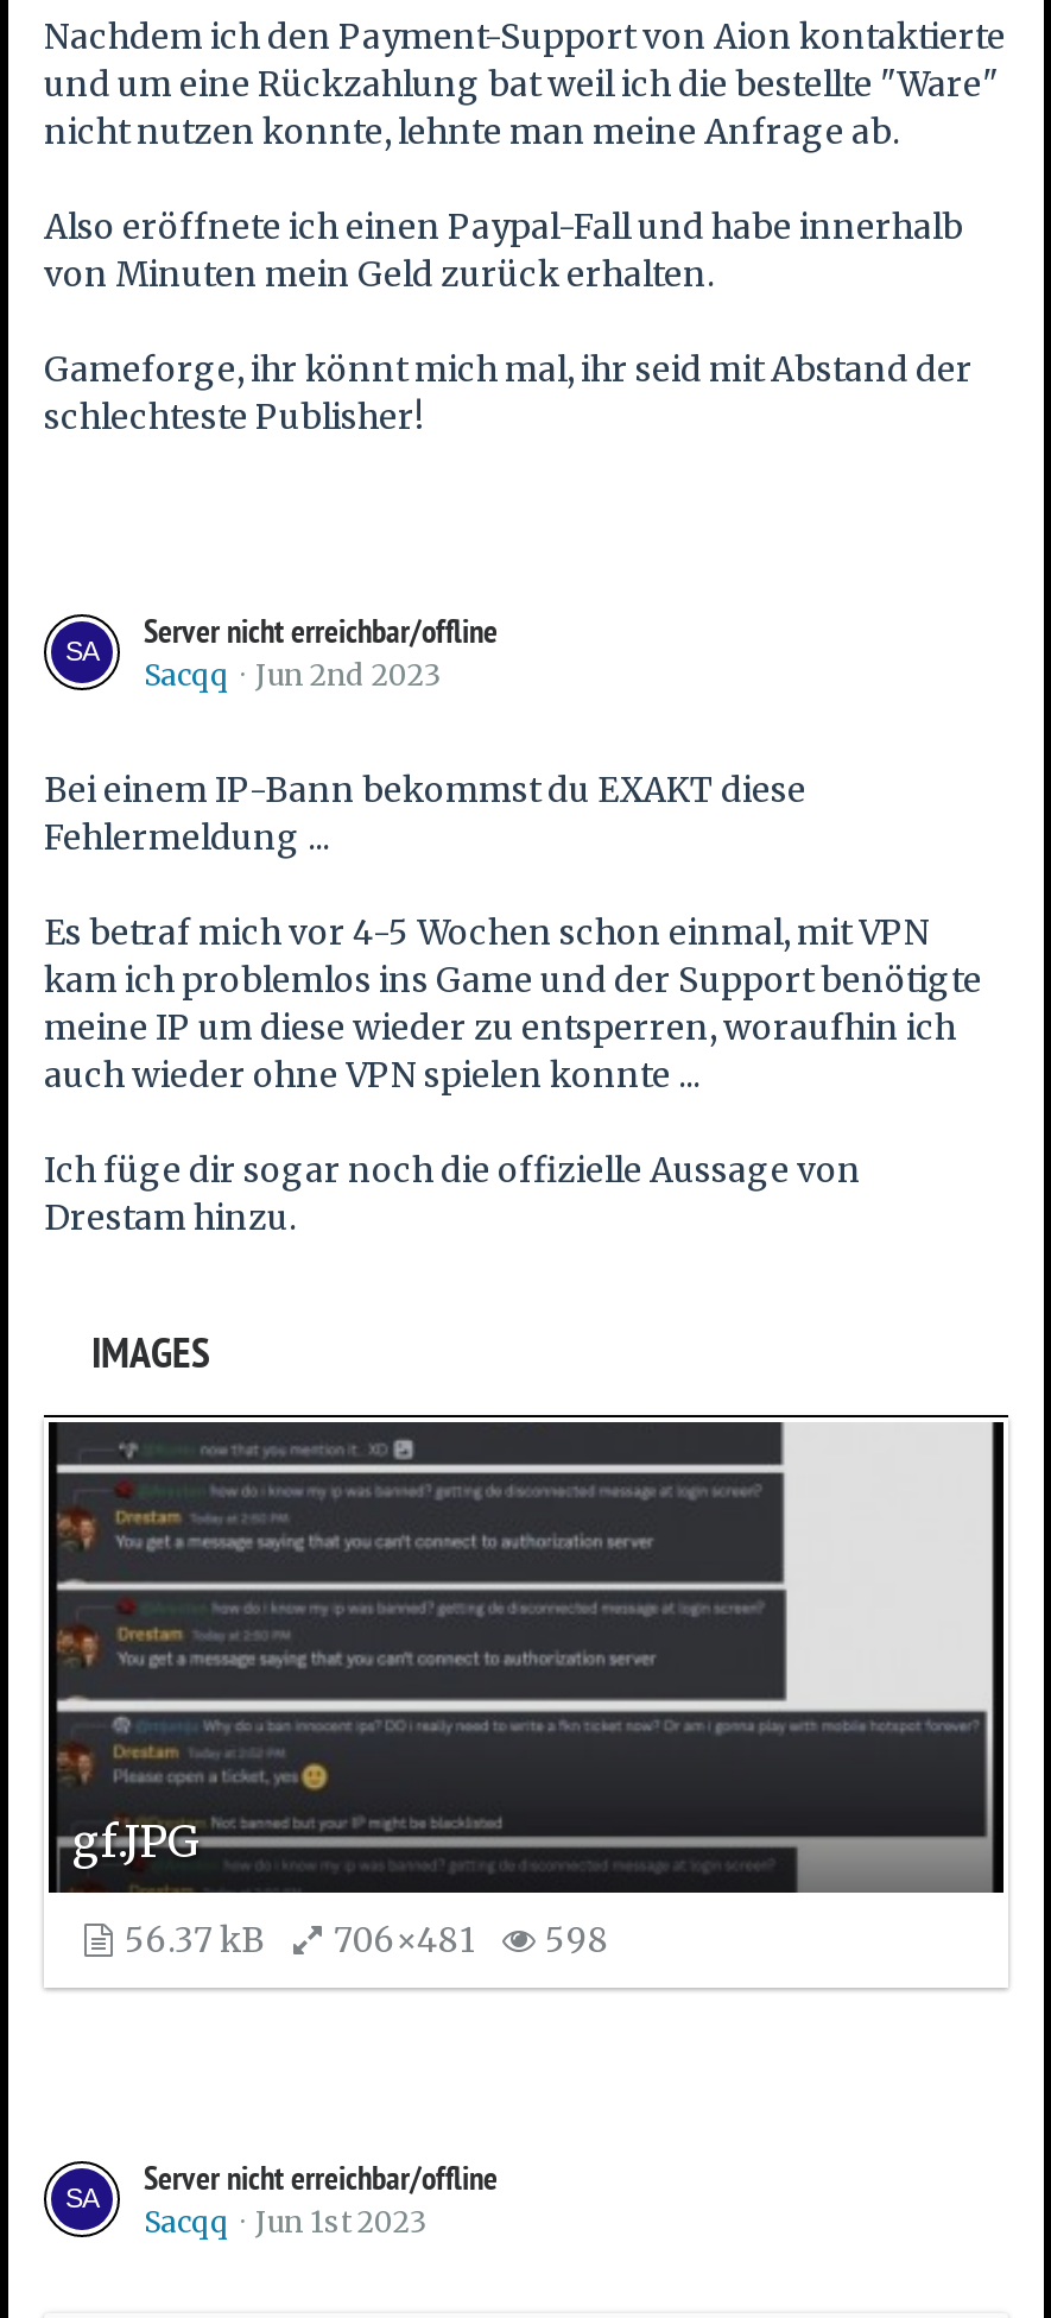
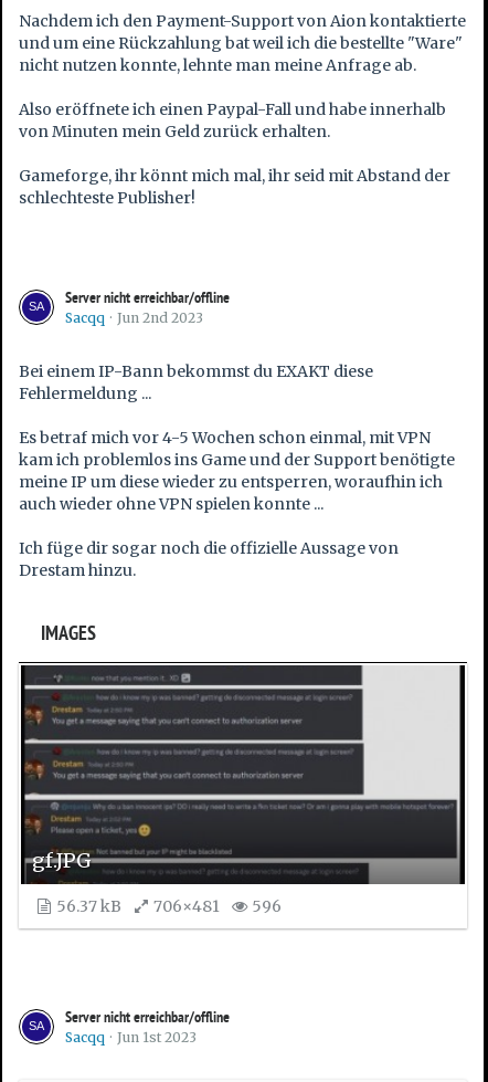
[118,1919,609,1962] 56.37 kB 706×481 598 -> [53,896,282,916] 56.37 kB 706×481 596

